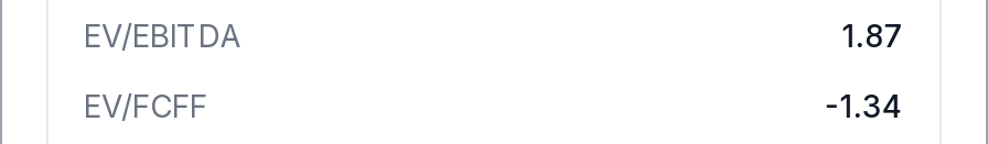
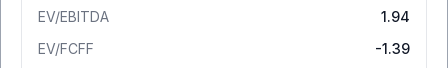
[842,17,904,54] 1.87 -> [381,8,410,25] 1.94
[825,87,904,124] -1.34 -> [375,40,410,57] -1.39

